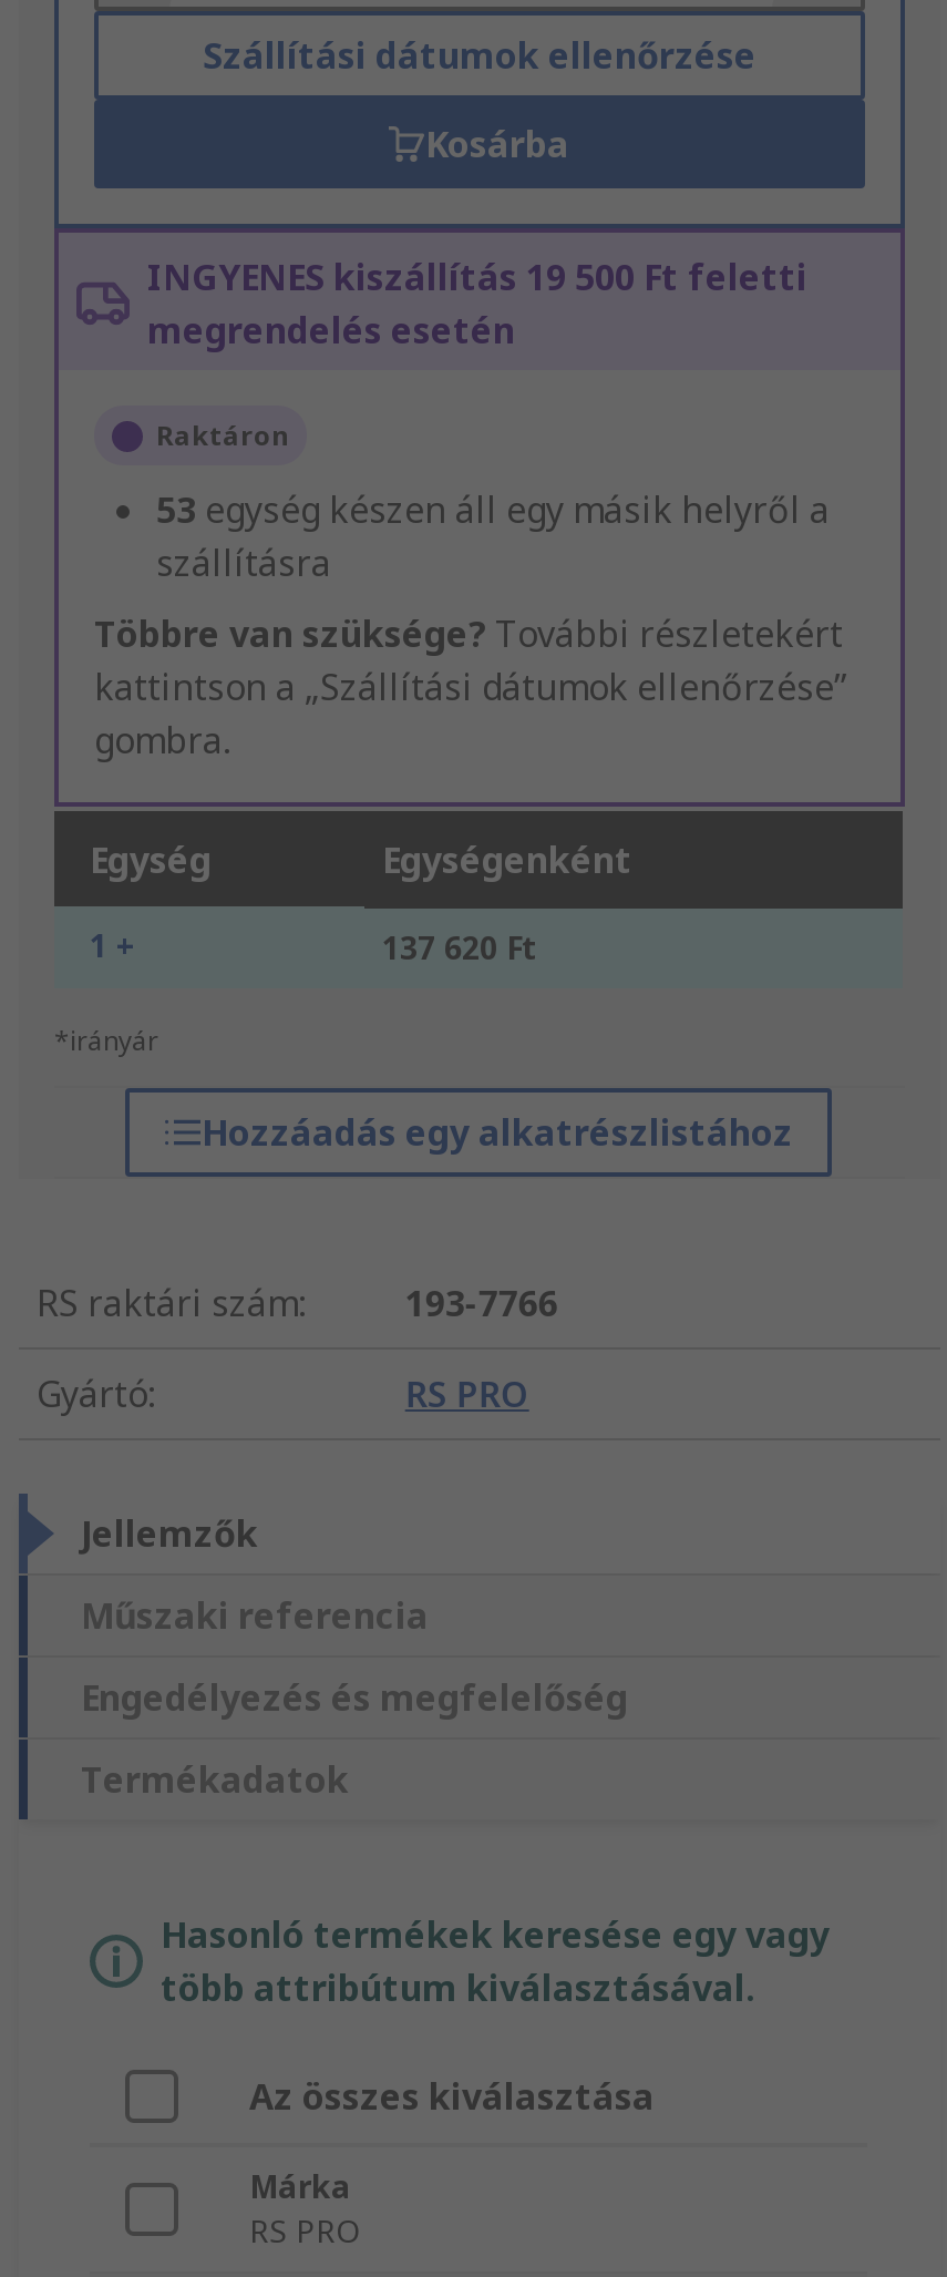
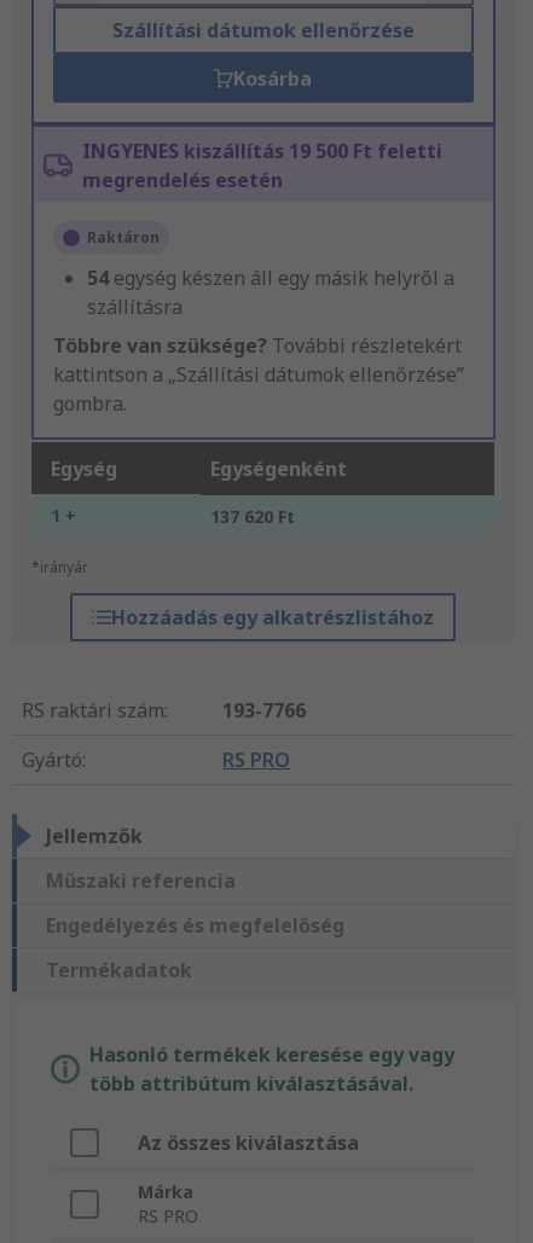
[156,486,830,535] 53 egység készen áll egy másik helyről a -> [87,265,454,292] 54 egység készen áll egy másik helyről a

